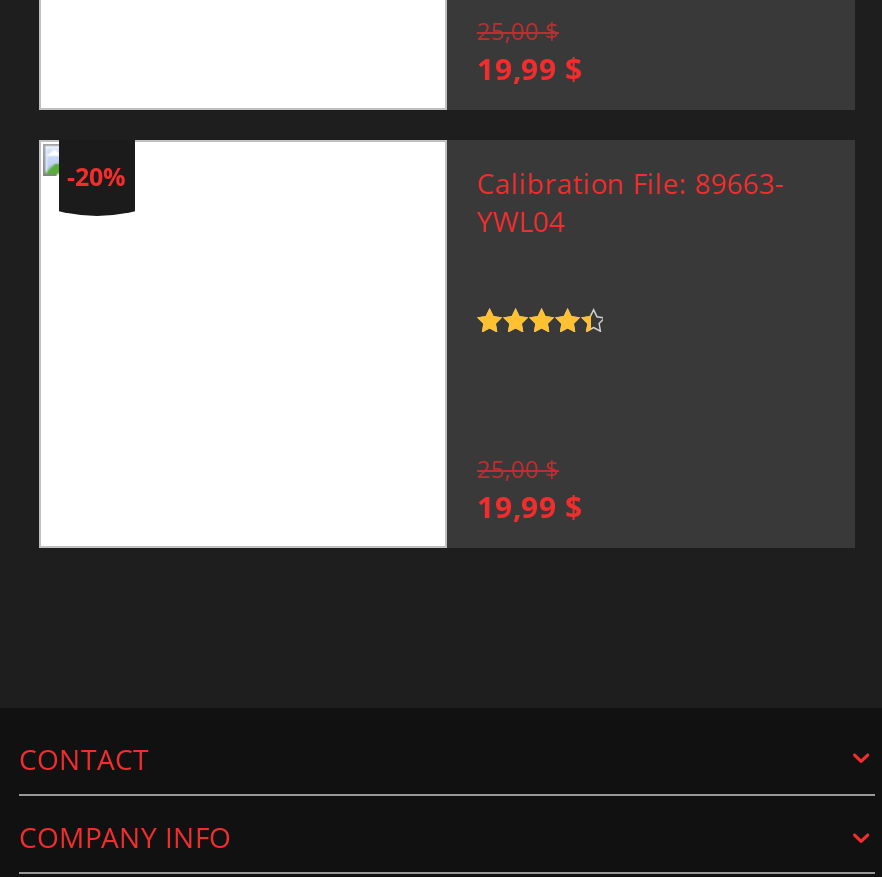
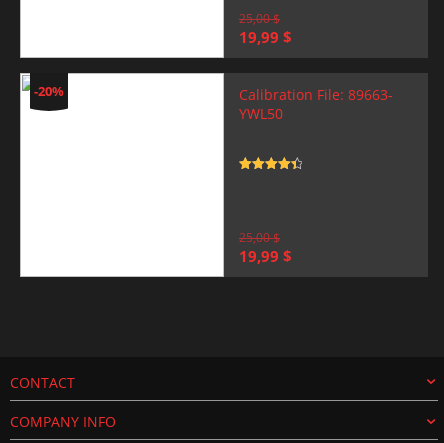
[477,202,565,240] YWL04 -> [239,104,283,123] YWL50

